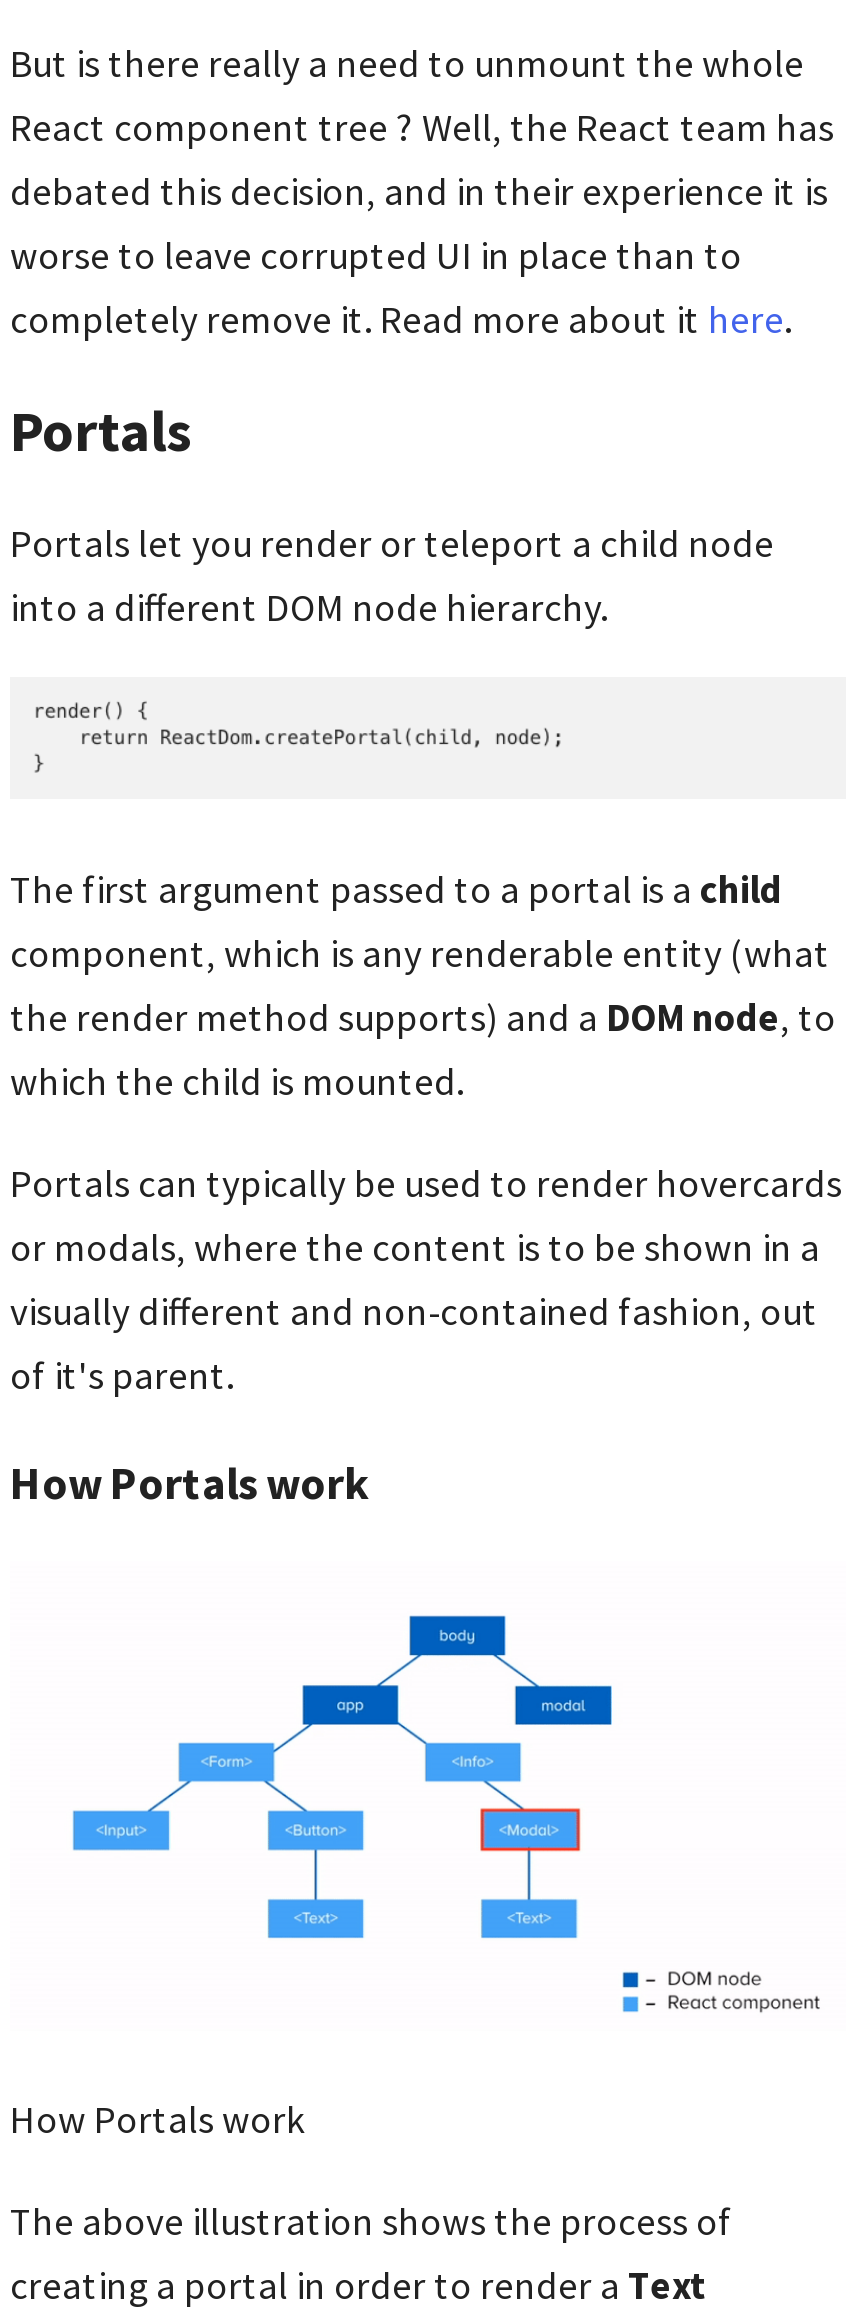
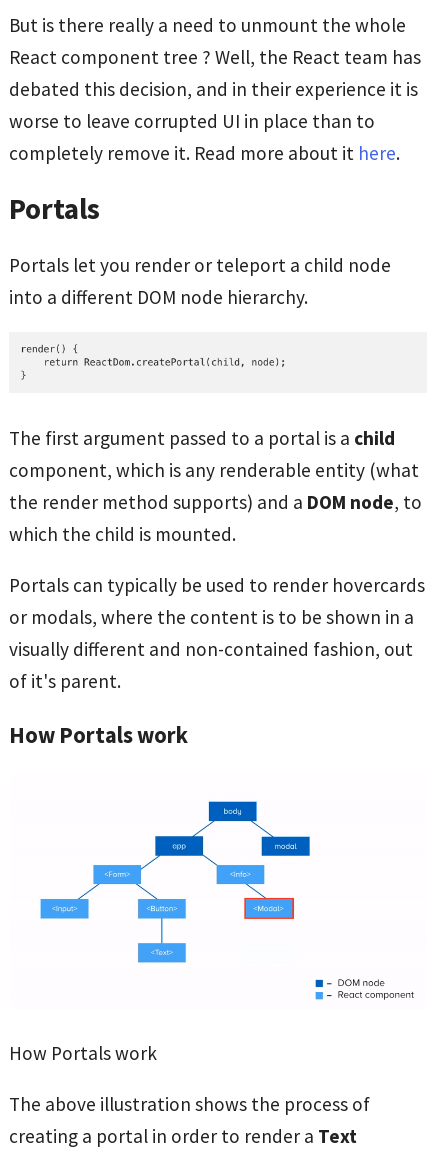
[480,1849,580,1941] [image] -> none

